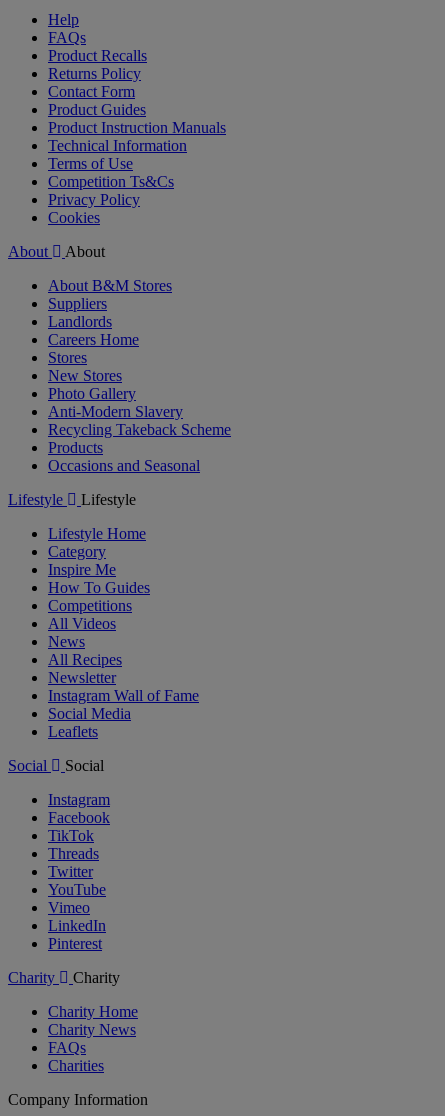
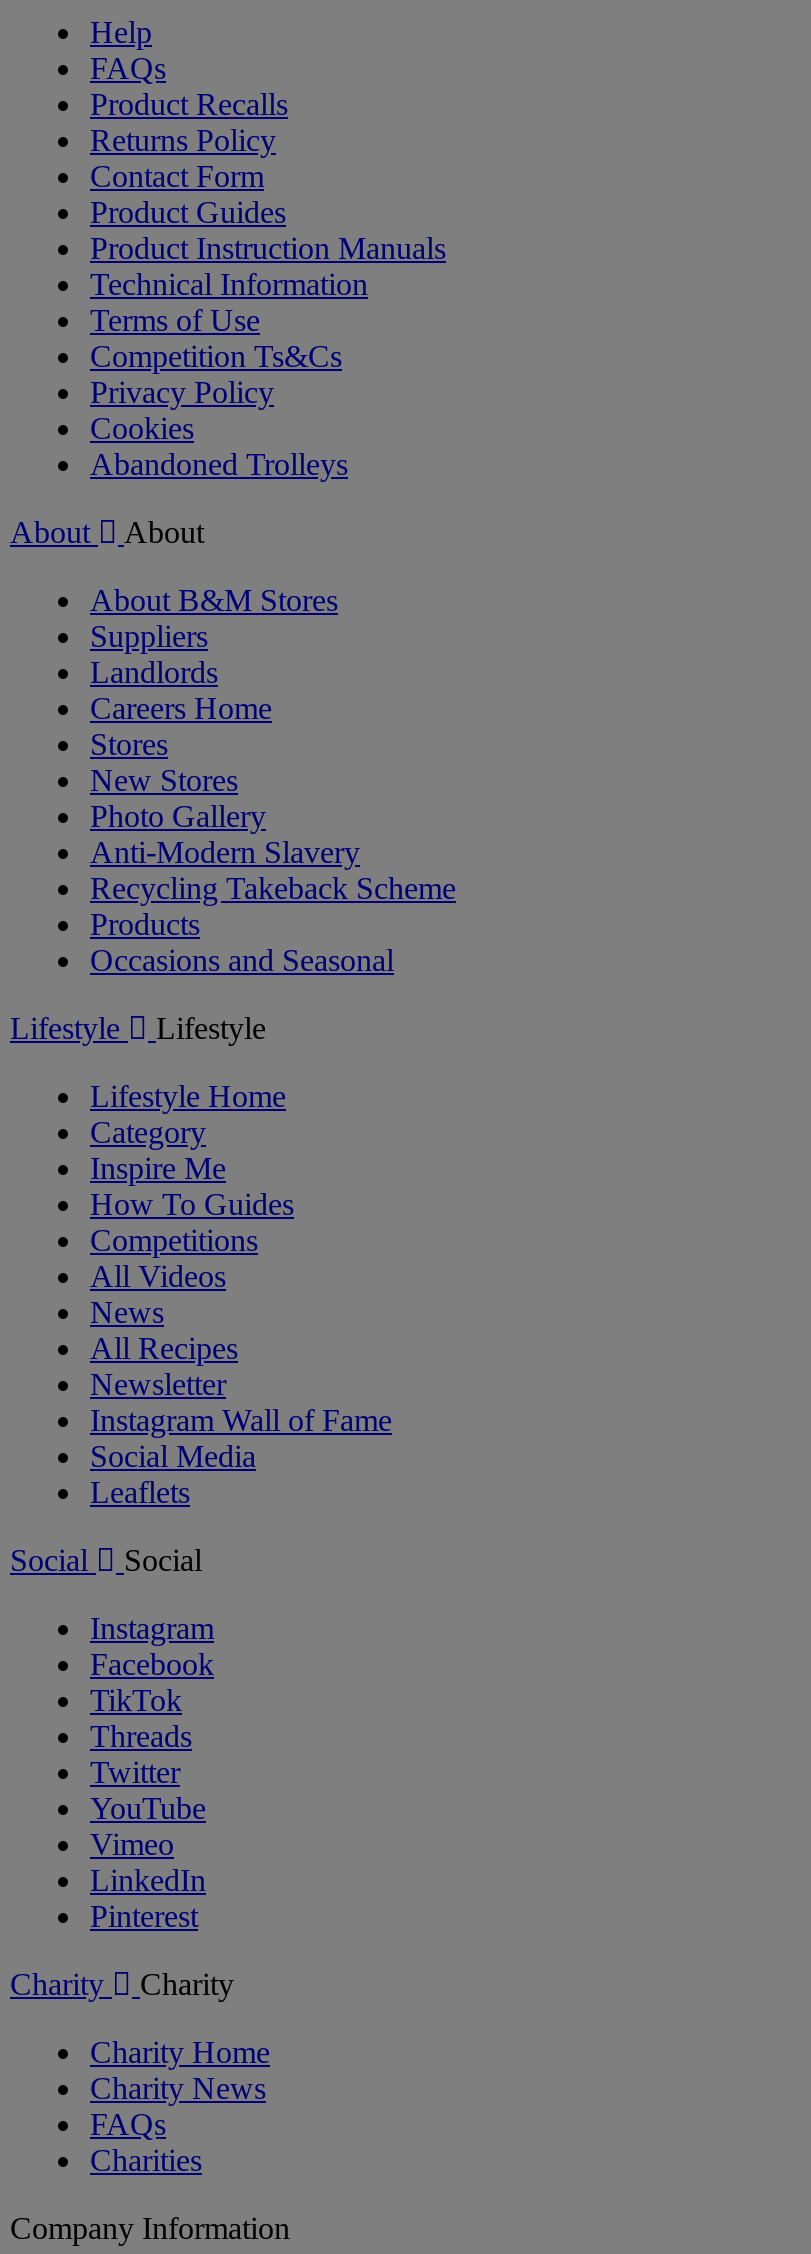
none -> [90,447,348,481] Abandoned Trolleys

